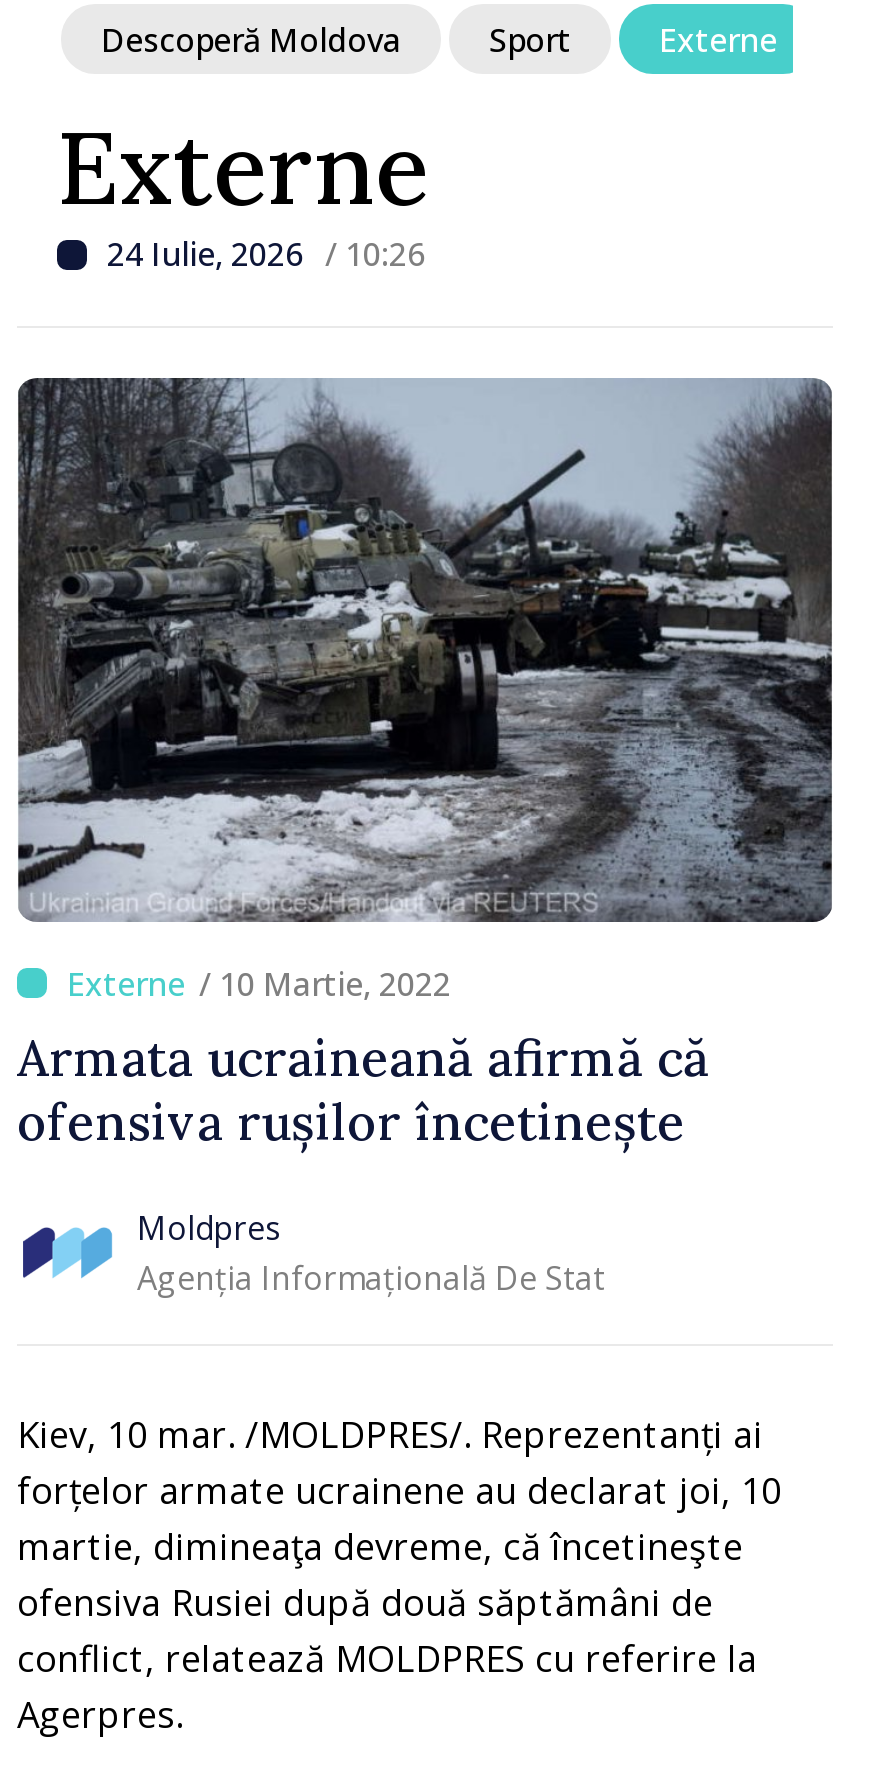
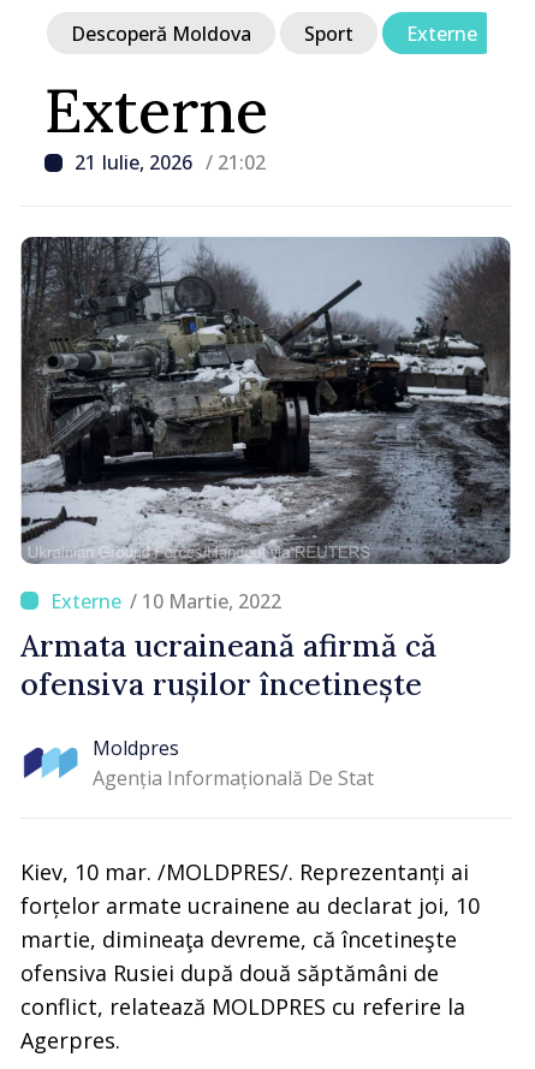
[107,232,425,276] 24 Iulie, 2026 / 10:26 -> [75,149,266,176] 21 Iulie, 2026 / 21:02

